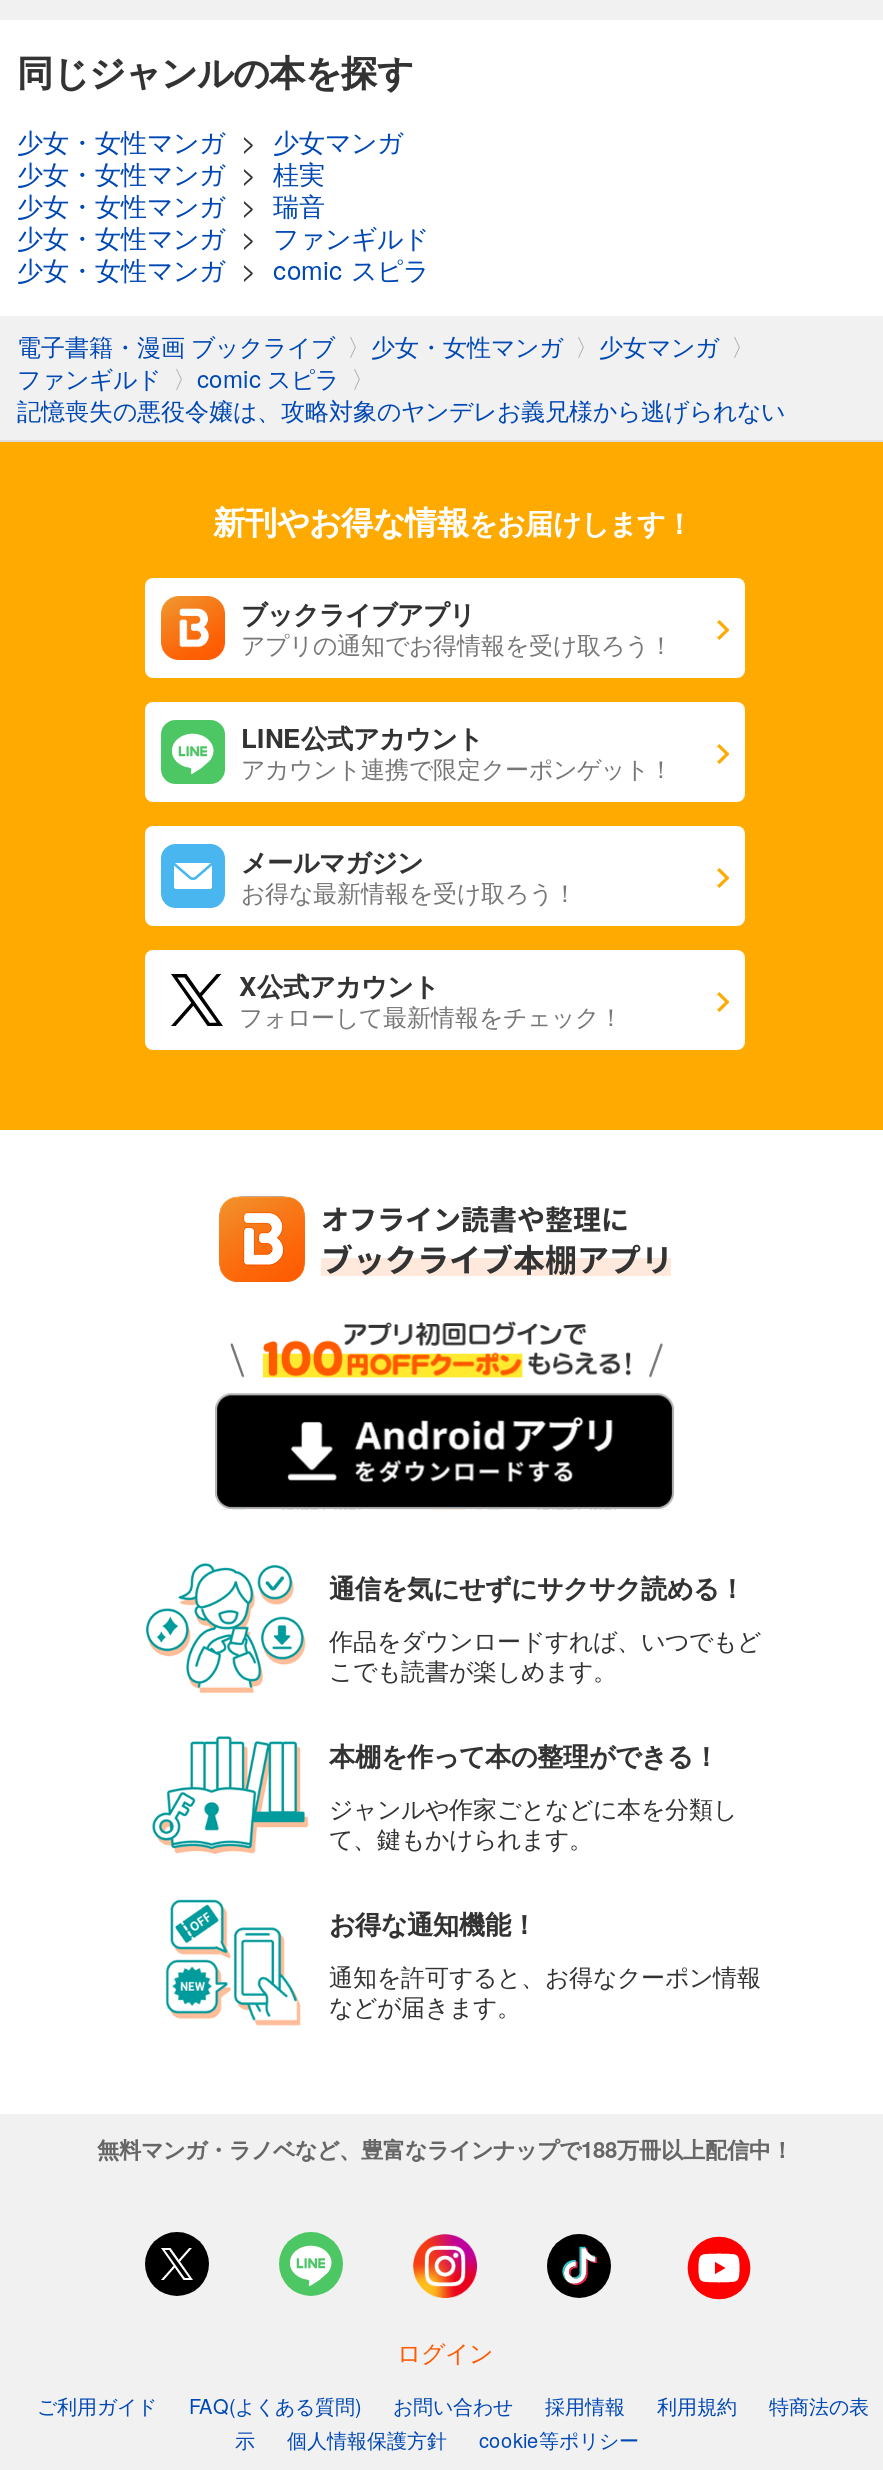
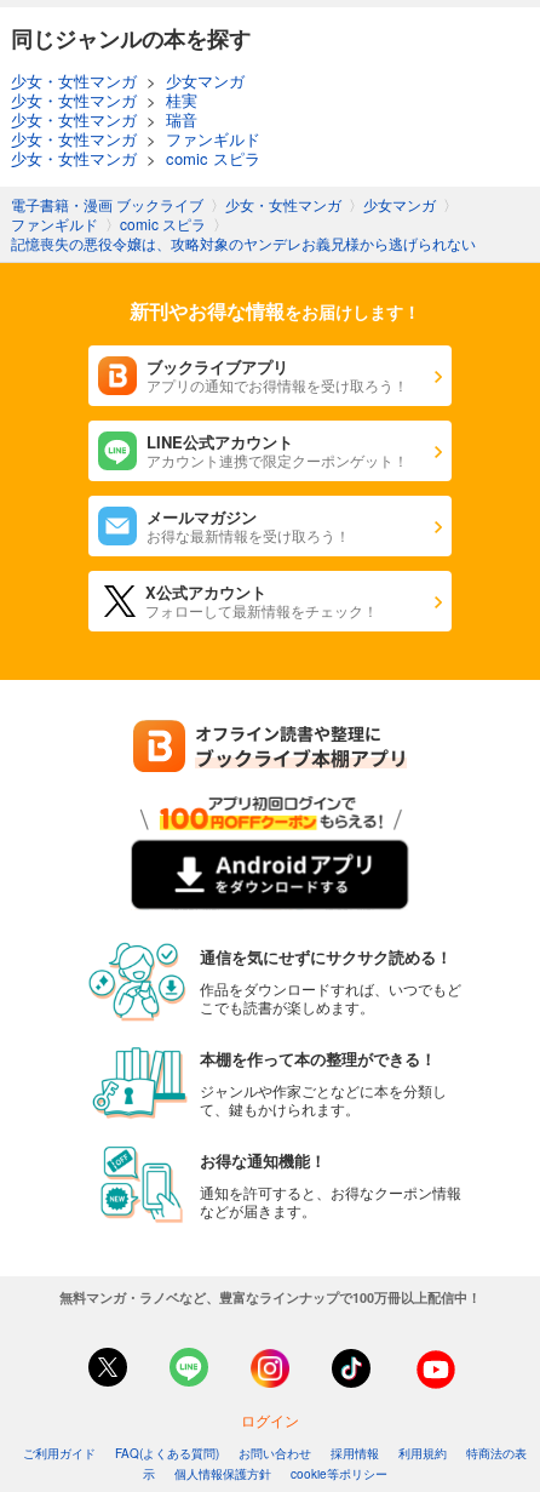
[97,2135,793,2165] 無料マンガ・ラノベなど、豊富なラインナップで188万冊以上配信中！ -> [59,1289,481,1307] 無料マンガ・ラノベなど、豊富なラインナップで100万冊以上配信中！

